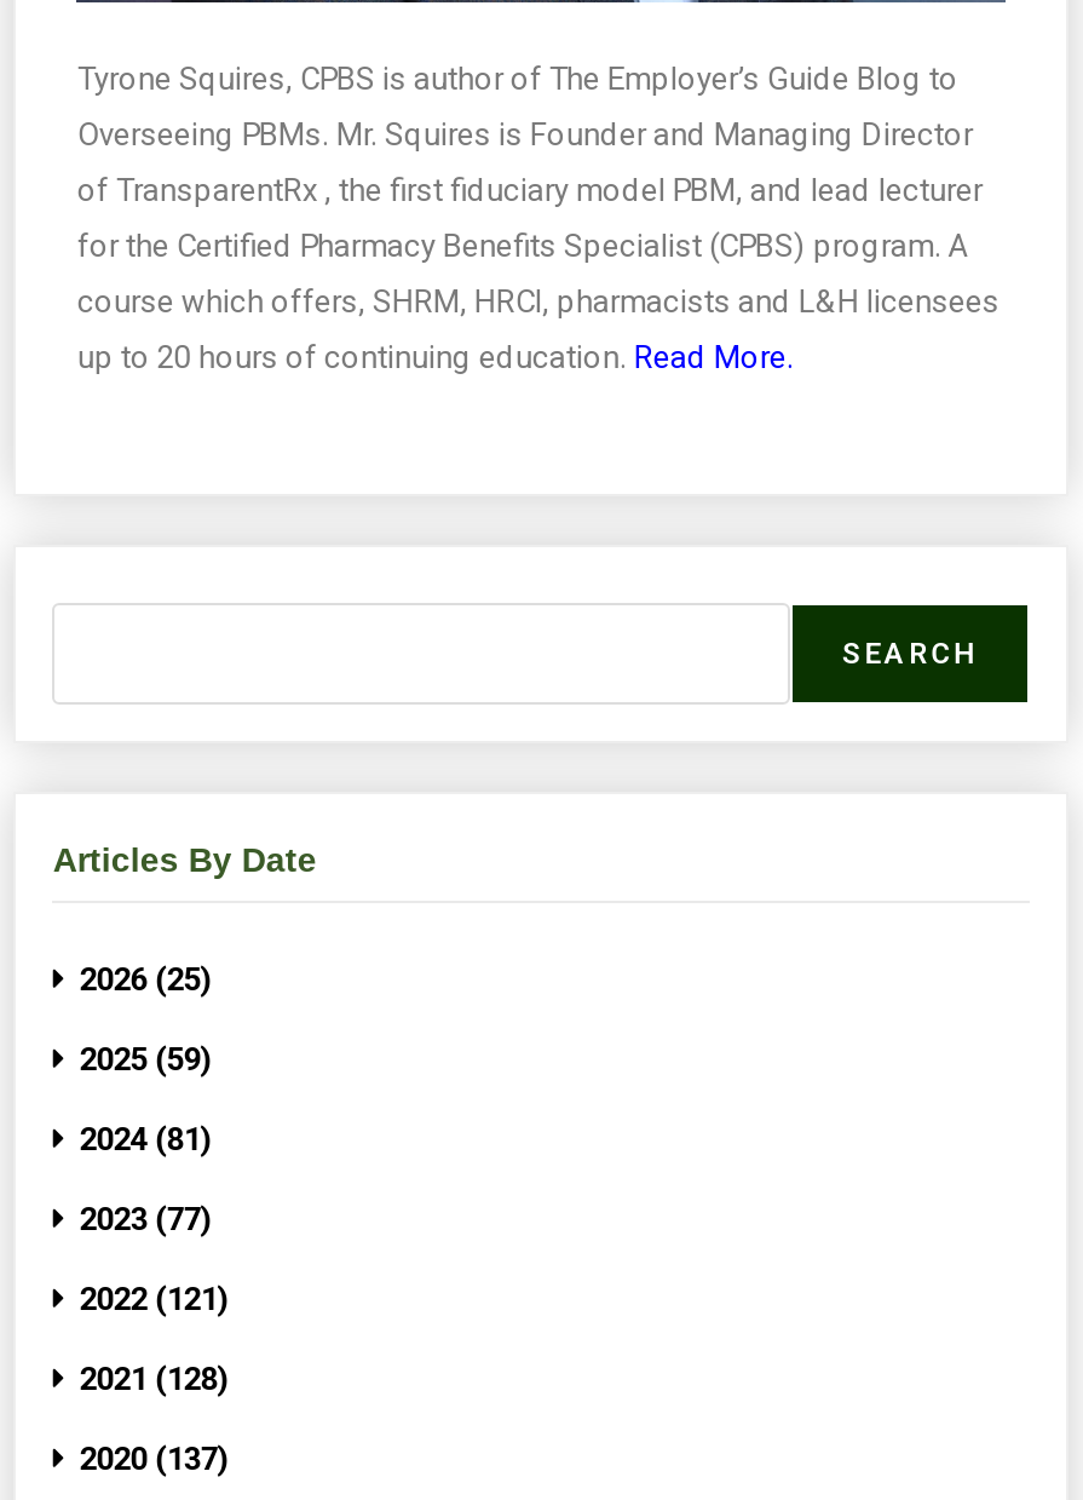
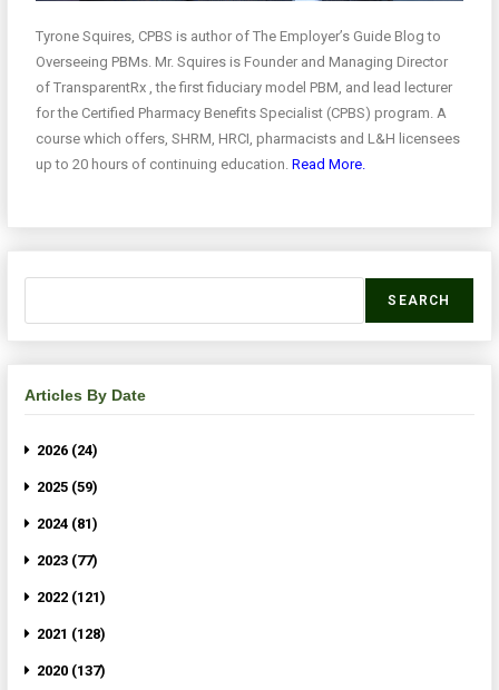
[80,962,213,999] 2026 (25) -> [37,442,98,459] 2026 (24)

